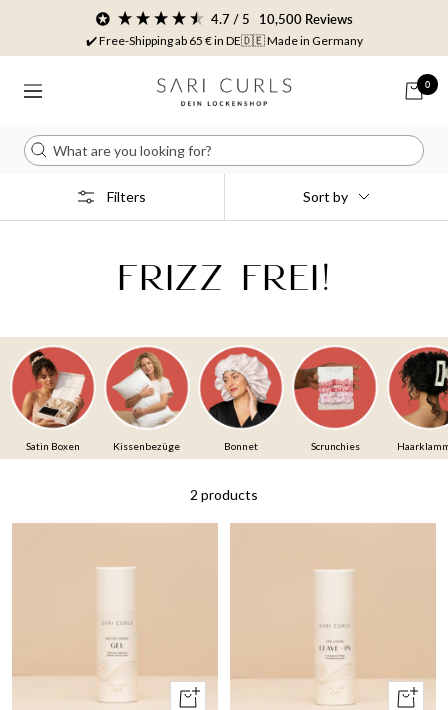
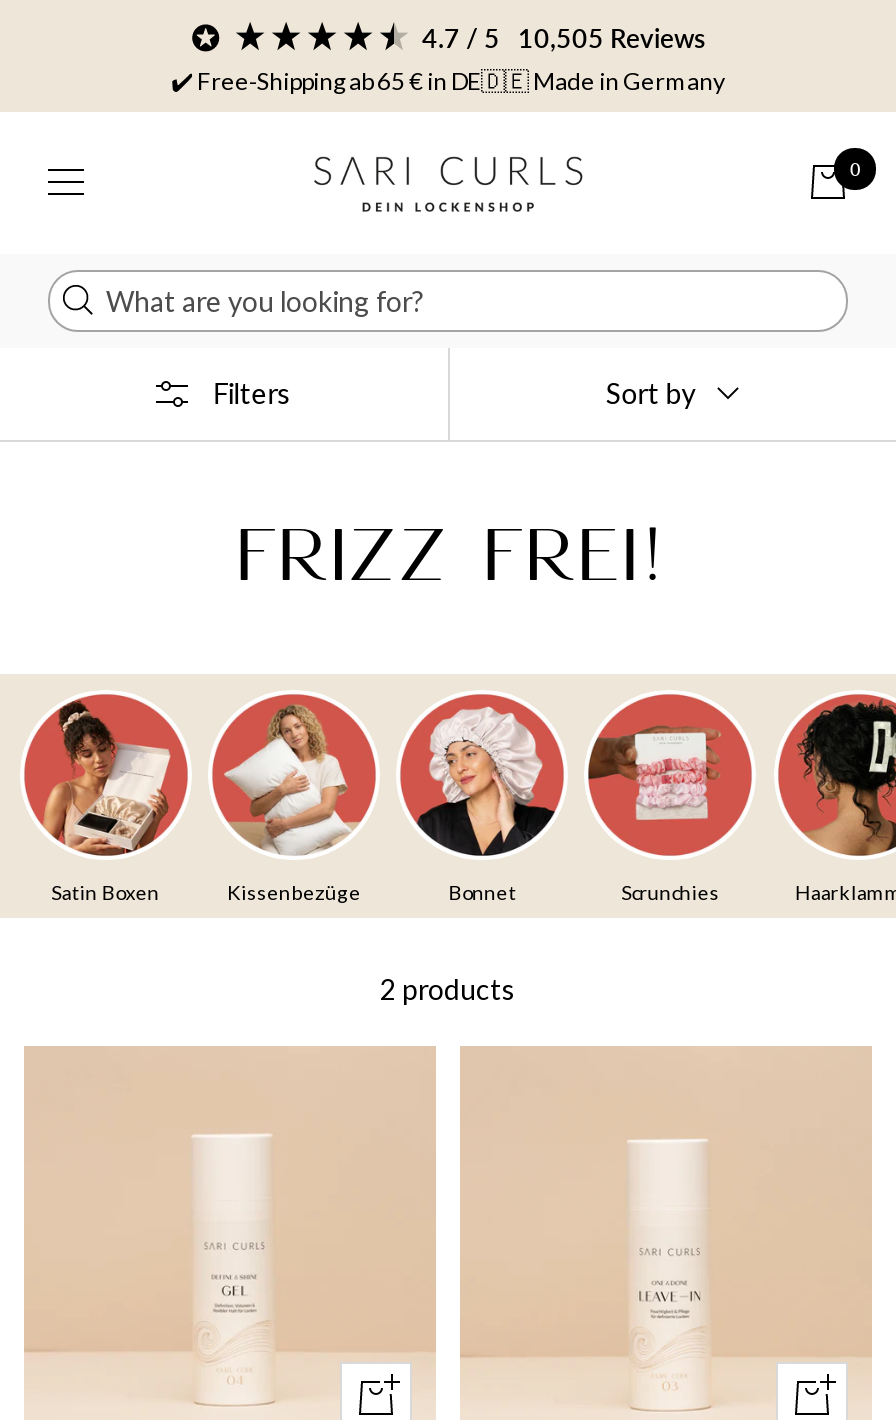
[211,11,353,27] 4.7 / 5 10,500 Reviews -> [422,22,706,54] 4.7 / 5 10,505 Reviews

